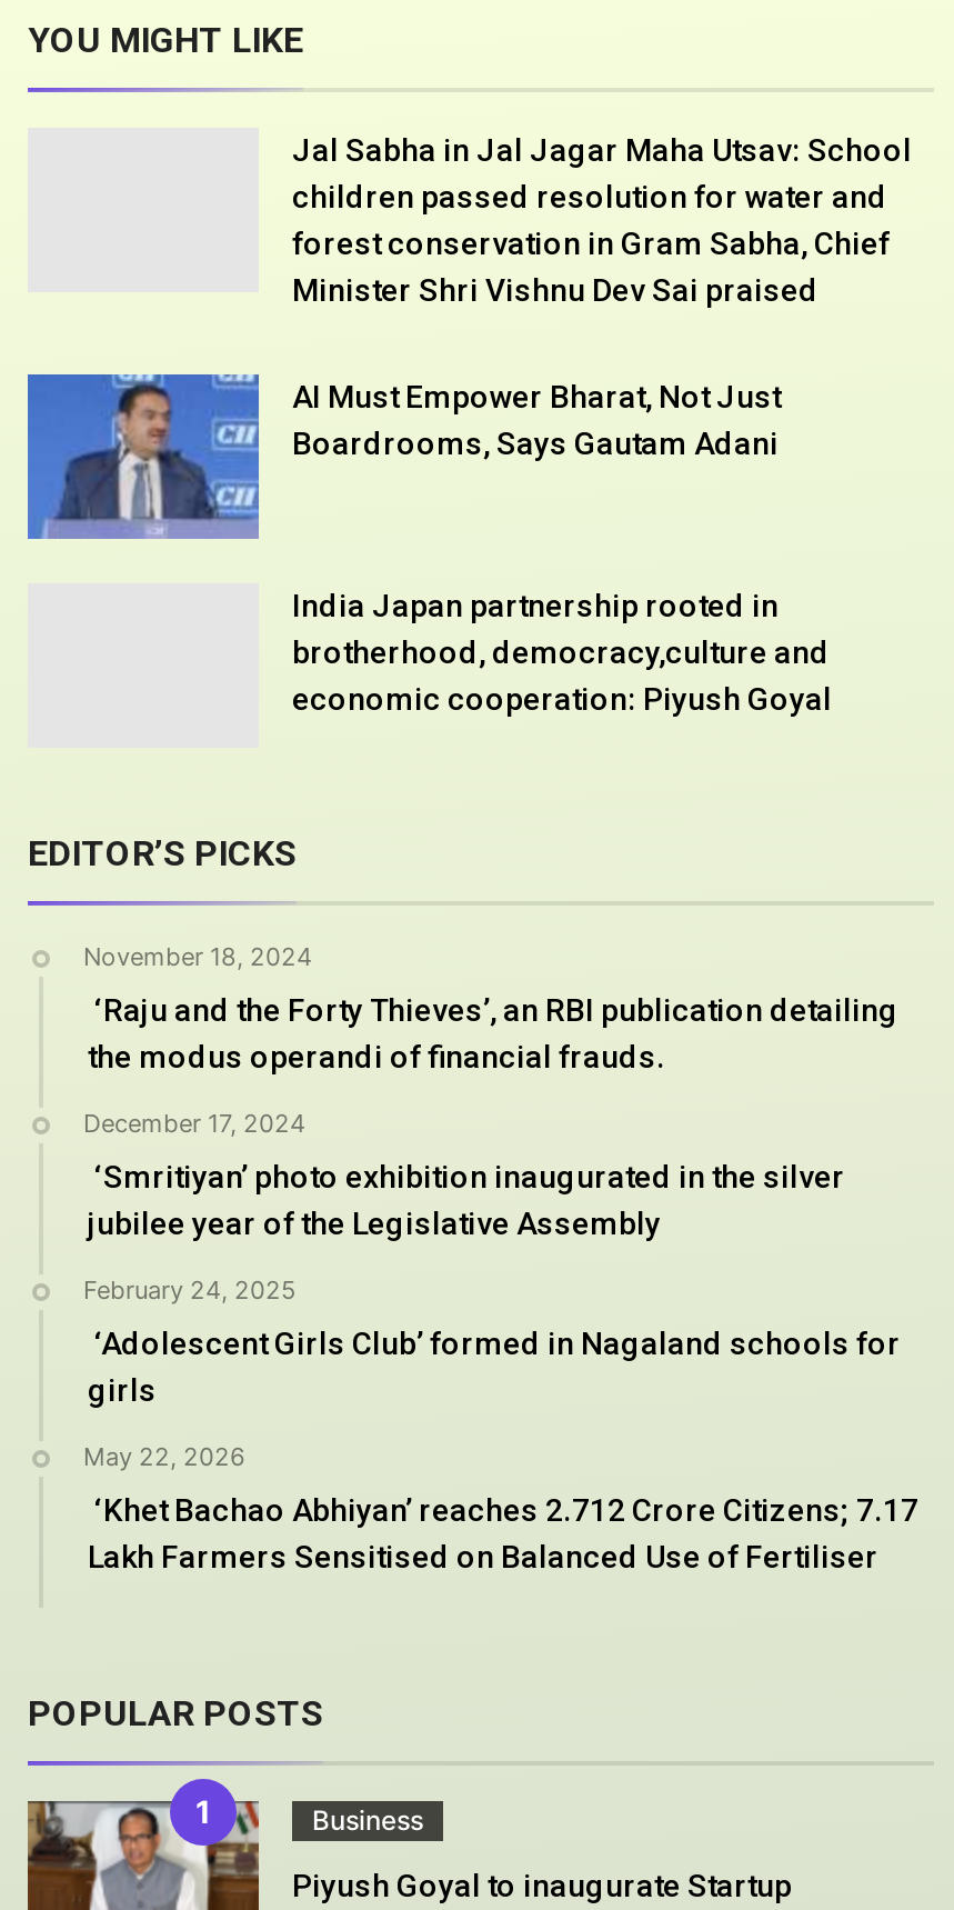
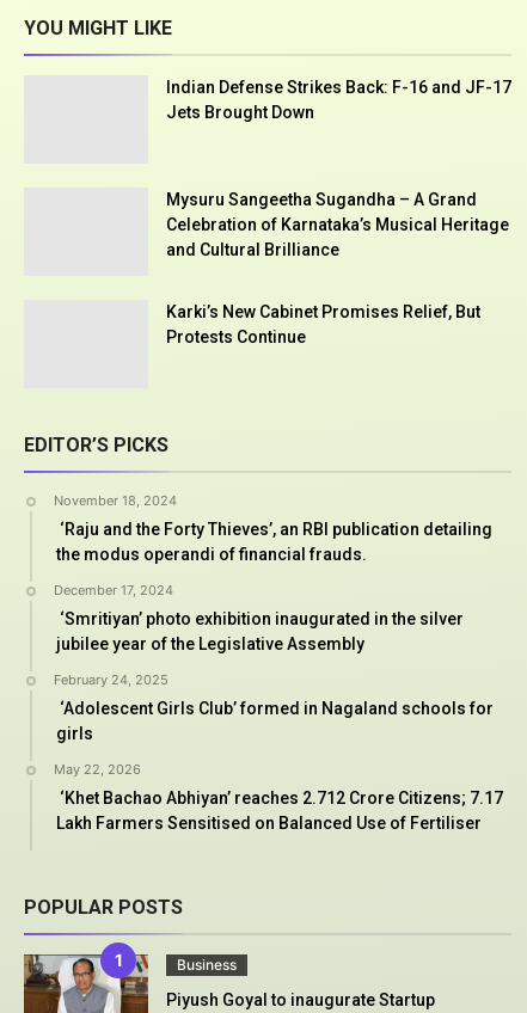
[292,132,912,308] Jal Sabha in Jal Jagar Maha Utsav: School | children passed resolution for water and | forest conservation in Gram Sabha, Chief | Minister Shri Vishnu Dev Sai praised -> [166,78,511,122] Indian Defense Strikes Back: F-16 and JF-17 | Jets Brought Down
[26,372,261,541] [image] -> none
[292,379,781,461] AI Must Empower Bharat, Not Just | Boardrooms, Says Gautam Adani -> [166,190,509,259] Mysuru Sangeetha Sugandha – A Grand | Celebration of Karnataka’s Musical Heritage | and Cultural Brilliance
[292,588,832,717] India Japan partnership rooted in | brotherhood, democracy,culture and | economic cooperation: Piyush Goyal -> [166,302,480,346] Karki’s New Cabinet Promises Relief, But | Protests Continue

